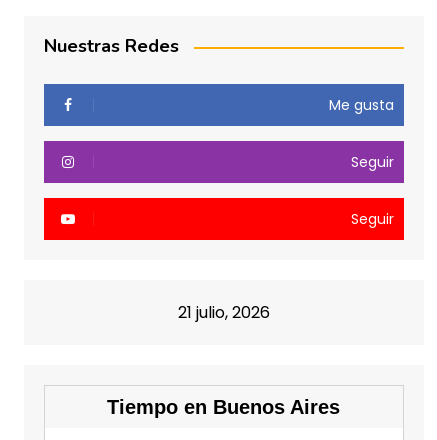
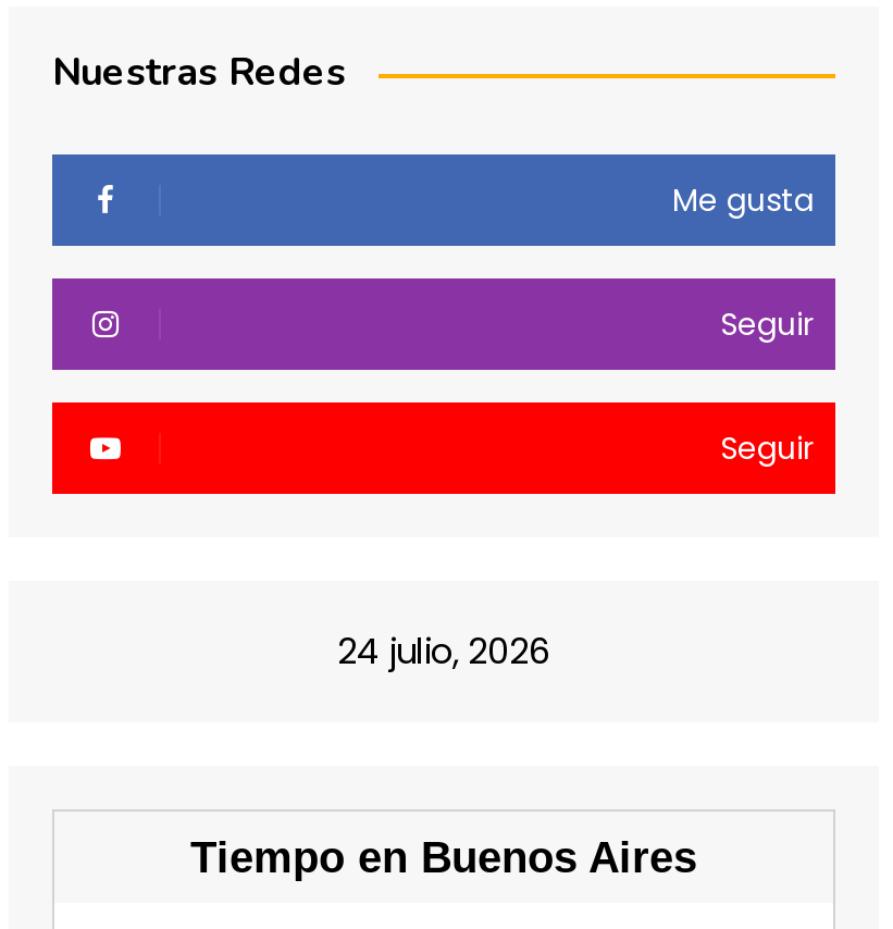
[178,301,270,324] 21 julio, 2026 -> [337,627,550,677] 24 julio, 2026

